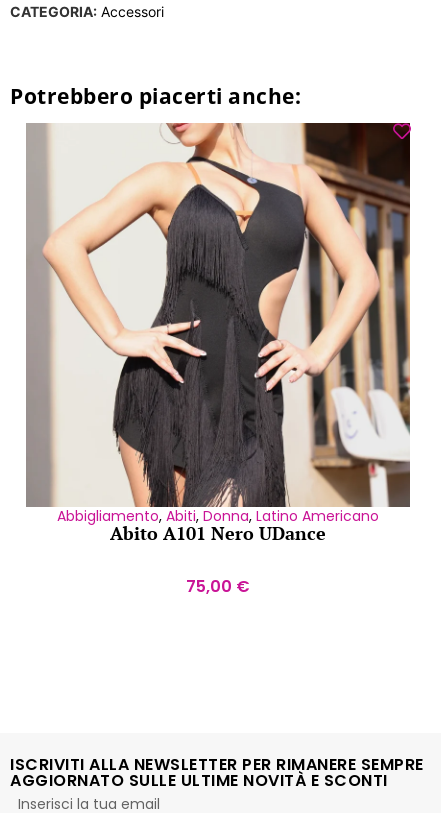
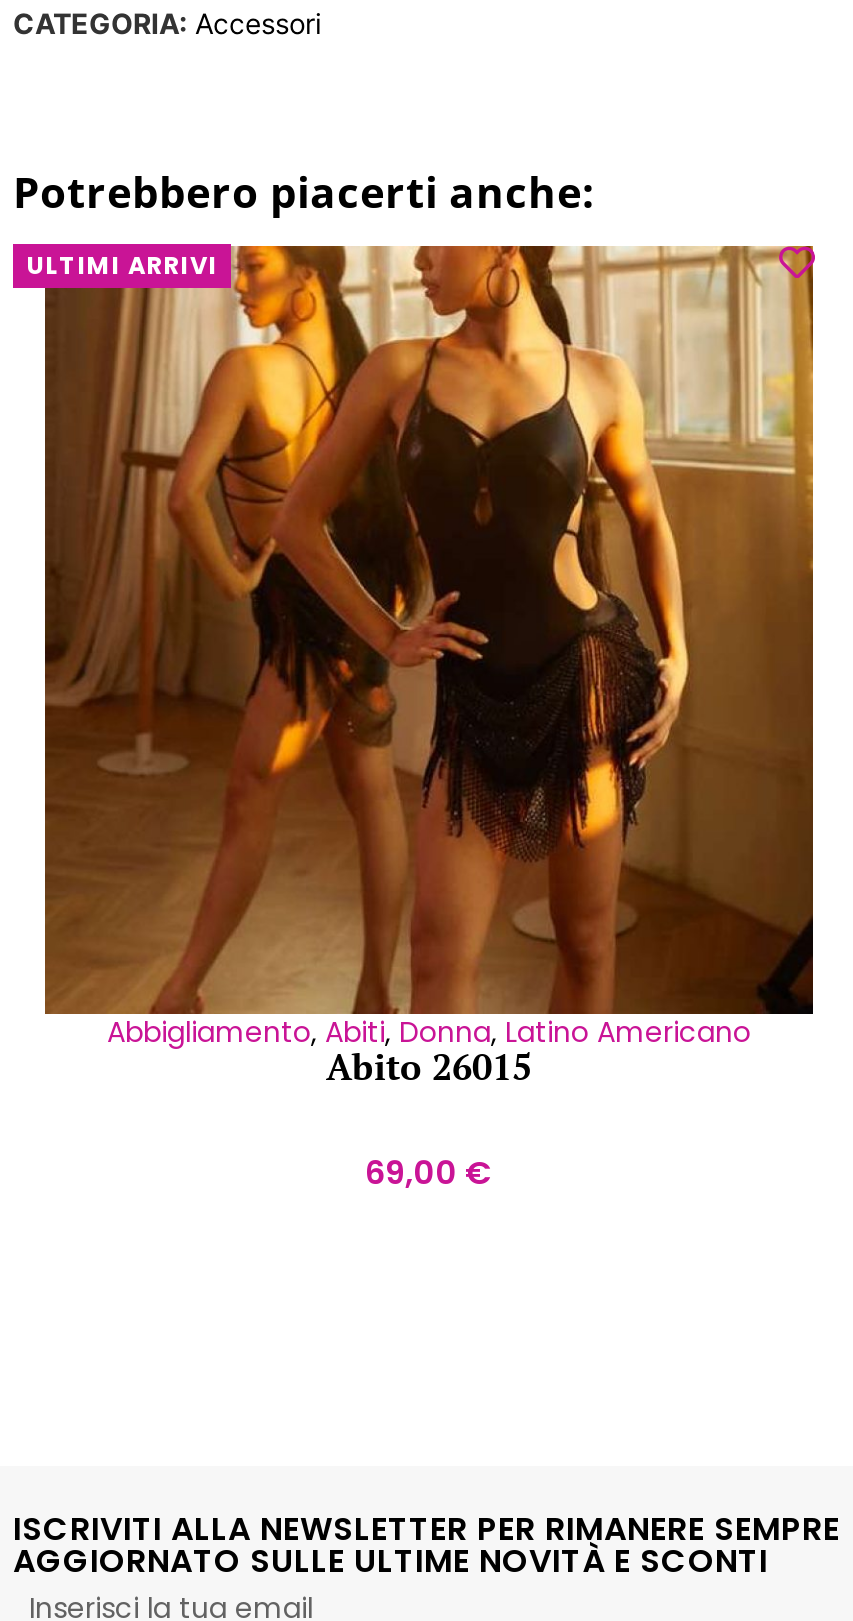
none -> [27,247,218,281] ULTIMI ARRIVI
[26,122,411,545] [image] | Abito A101 Nero UDance -> [43,244,815,1089] [image] | Abito 26015
[186,575,250,598] 75,00 € -> [365,1149,493,1195] 69,00 €

